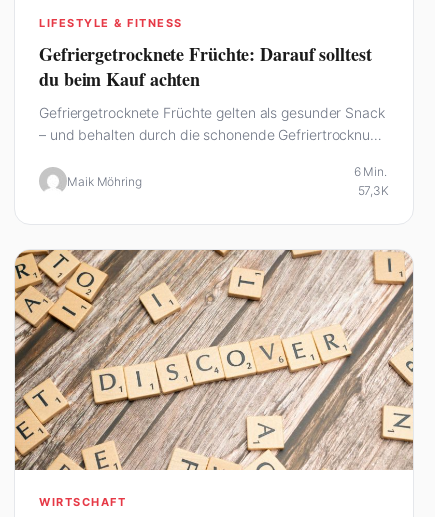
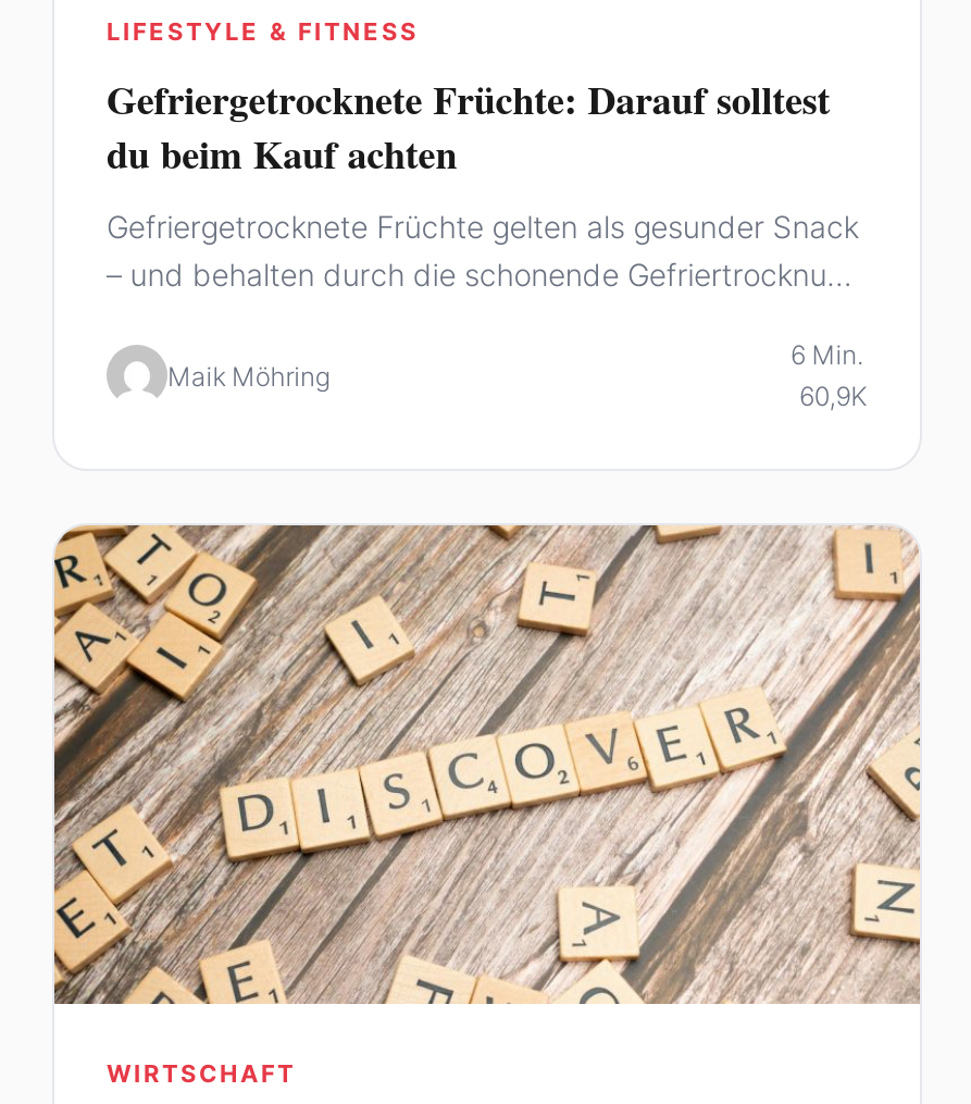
[357,183,389,198] 57,3K -> [799,380,868,412] 60,9K

